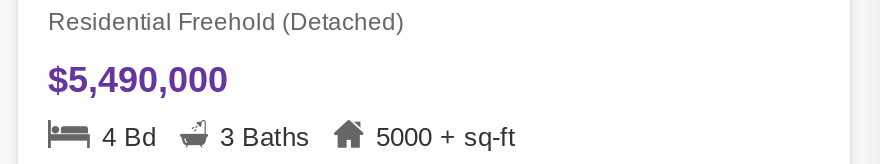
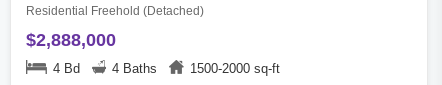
[48,60,228,100] $5,490,000 -> [26,30,116,50] $2,888,000
[220,122,516,152] 3 Baths | 5000 + sq-ft -> [112,61,280,76] 4 Baths | 1500-2000 sq-ft

